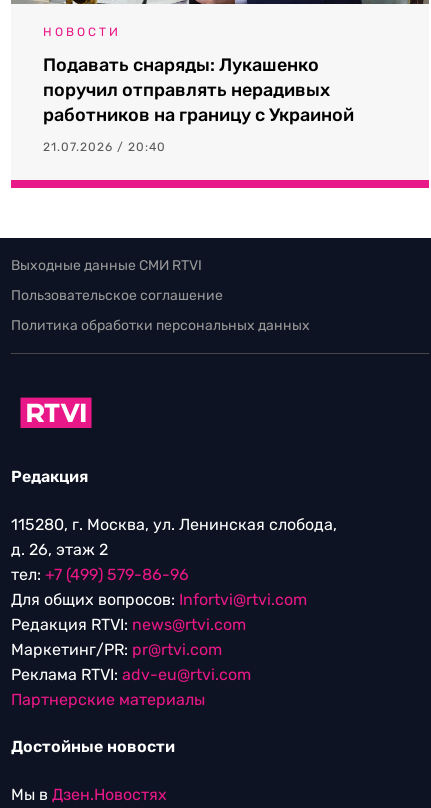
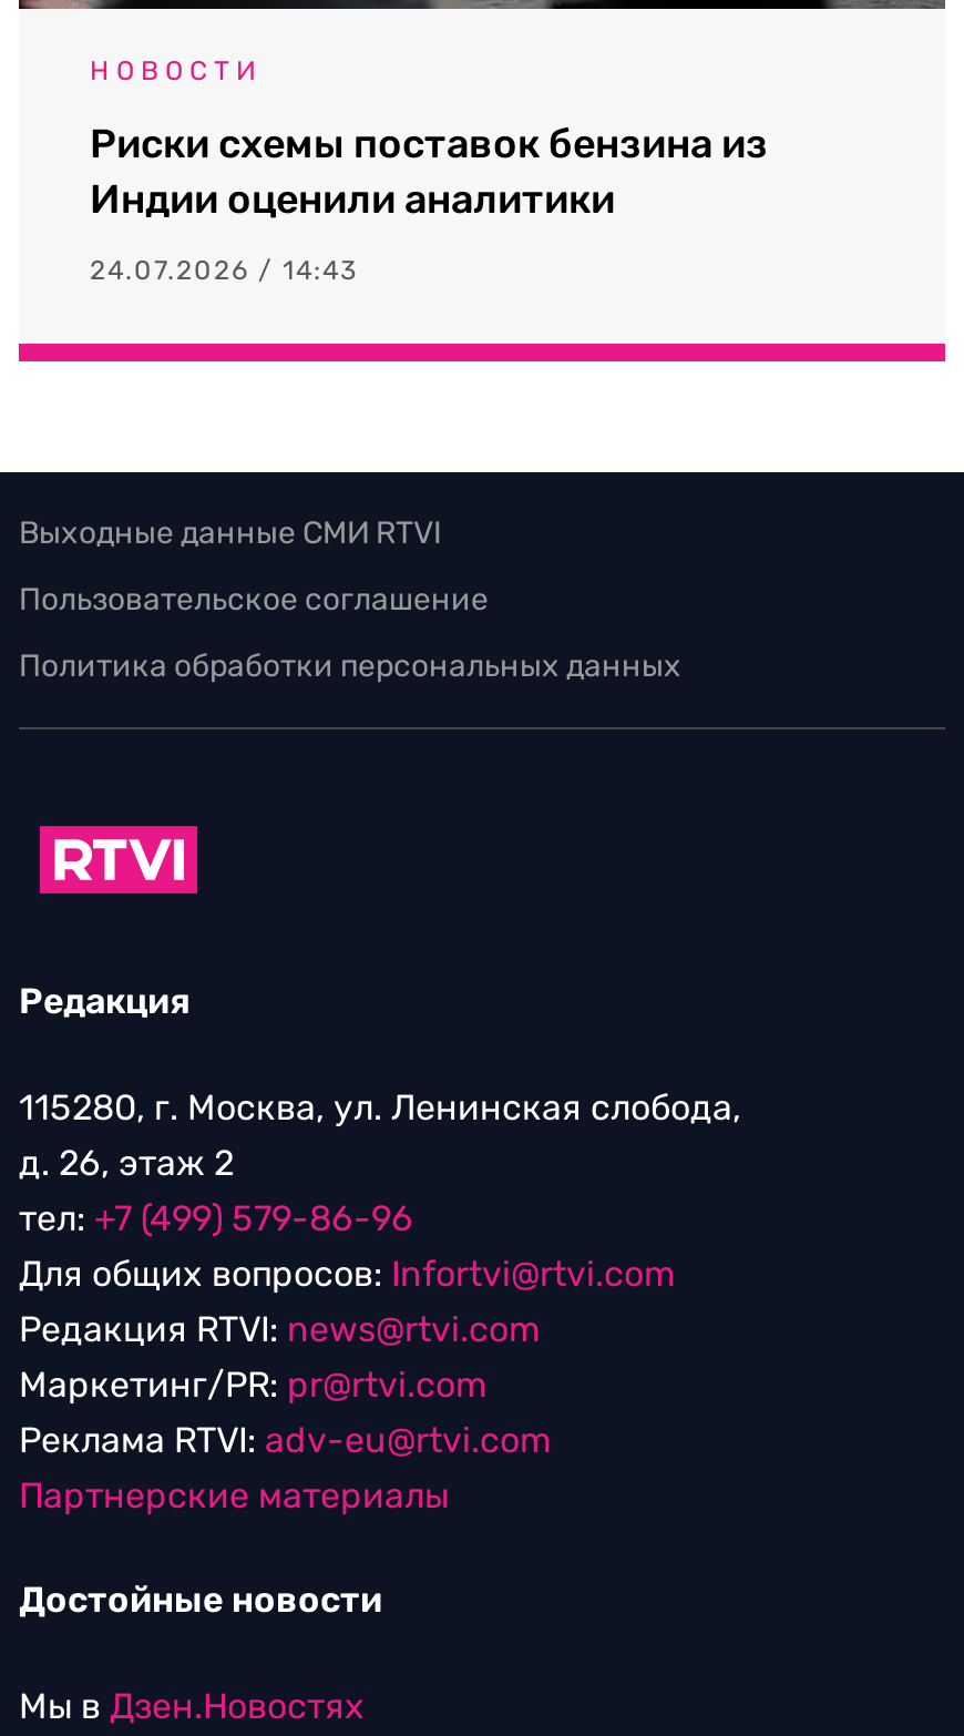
[43,54,354,126] Подавать снаряды: Лукашенко | поручил отправлять нерадивых | работников на границу с Украиной -> [90,120,768,224] Риски схемы поставок бензина из | Индии оценили аналитики
[43,140,166,154] 21.07.2026 / 20:40 -> [90,255,358,286] 24.07.2026 / 14:43

